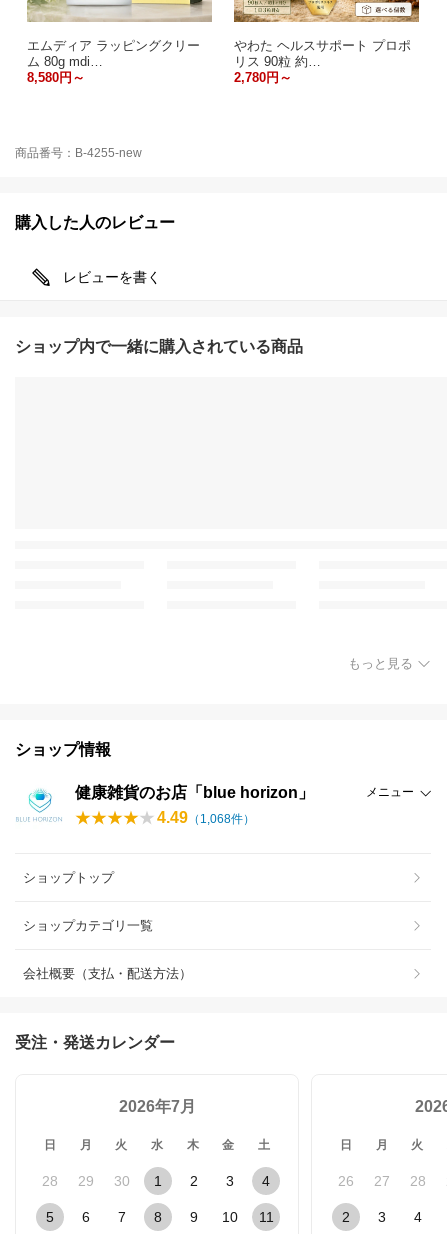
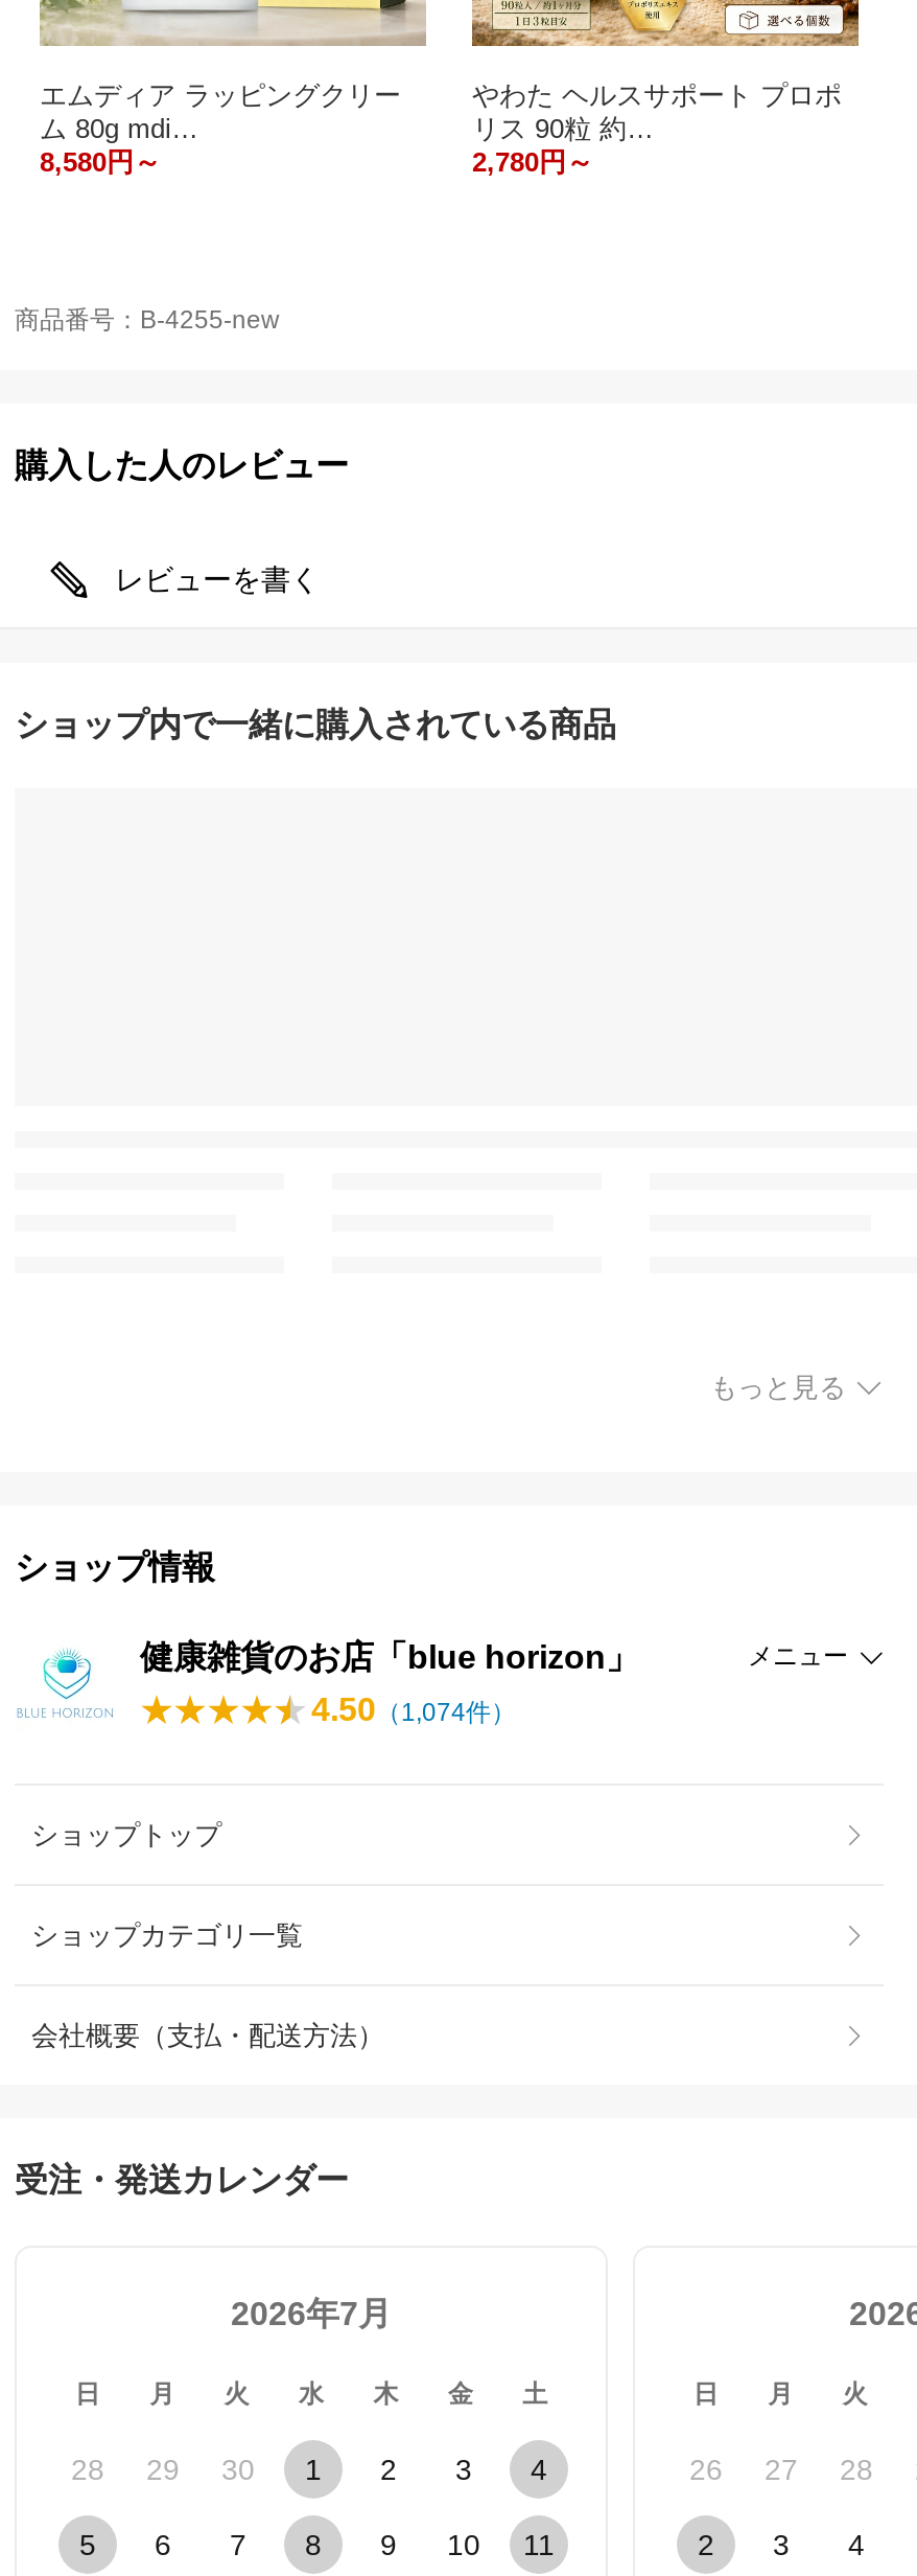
[157,809,255,826] 4.49（1,068件） -> [311,1692,516,1727] 4.50（1,074件）

